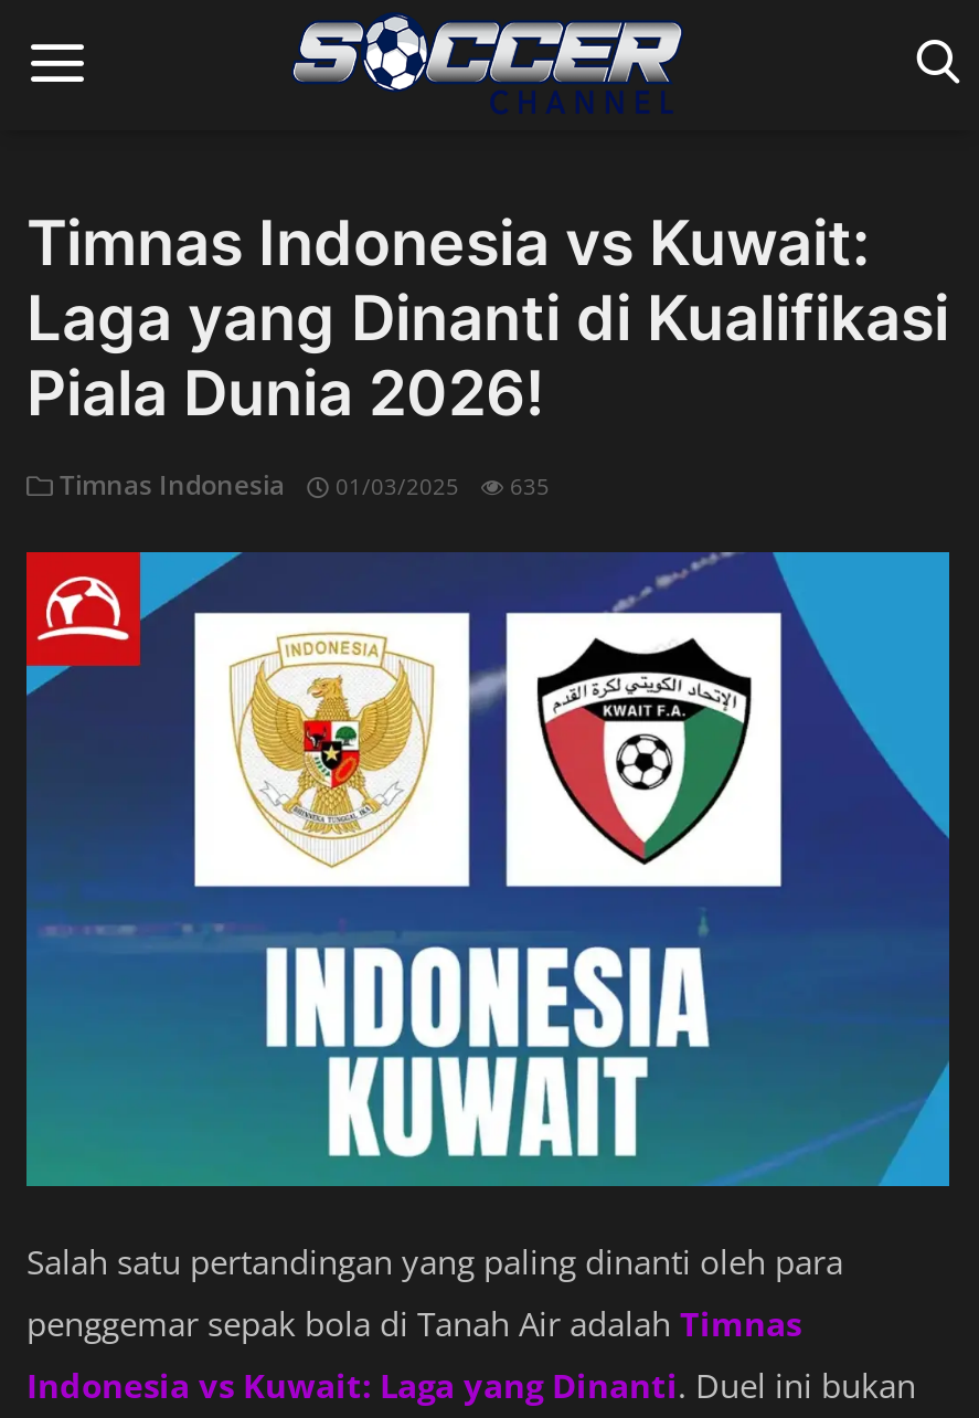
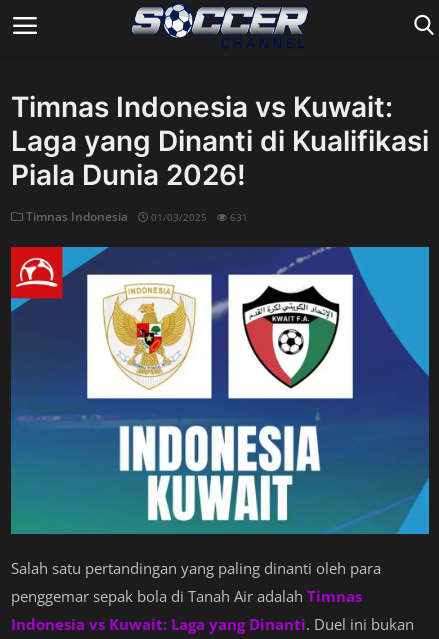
[53,466,550,504] Timnas Indonesia 01/03/2025 635 -> [23,208,248,225] Timnas Indonesia 01/03/2025 631

